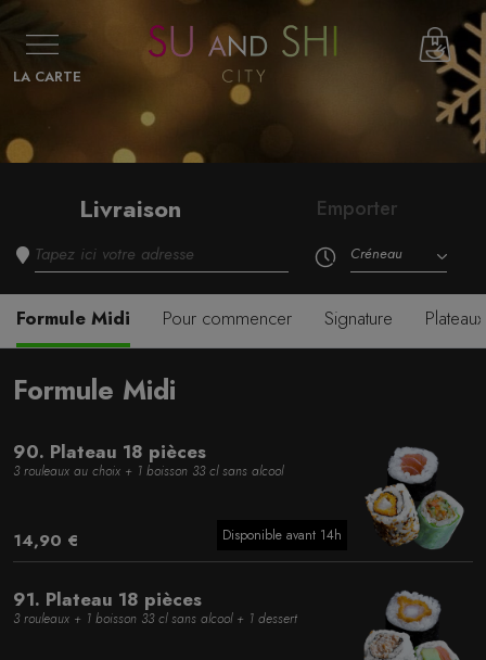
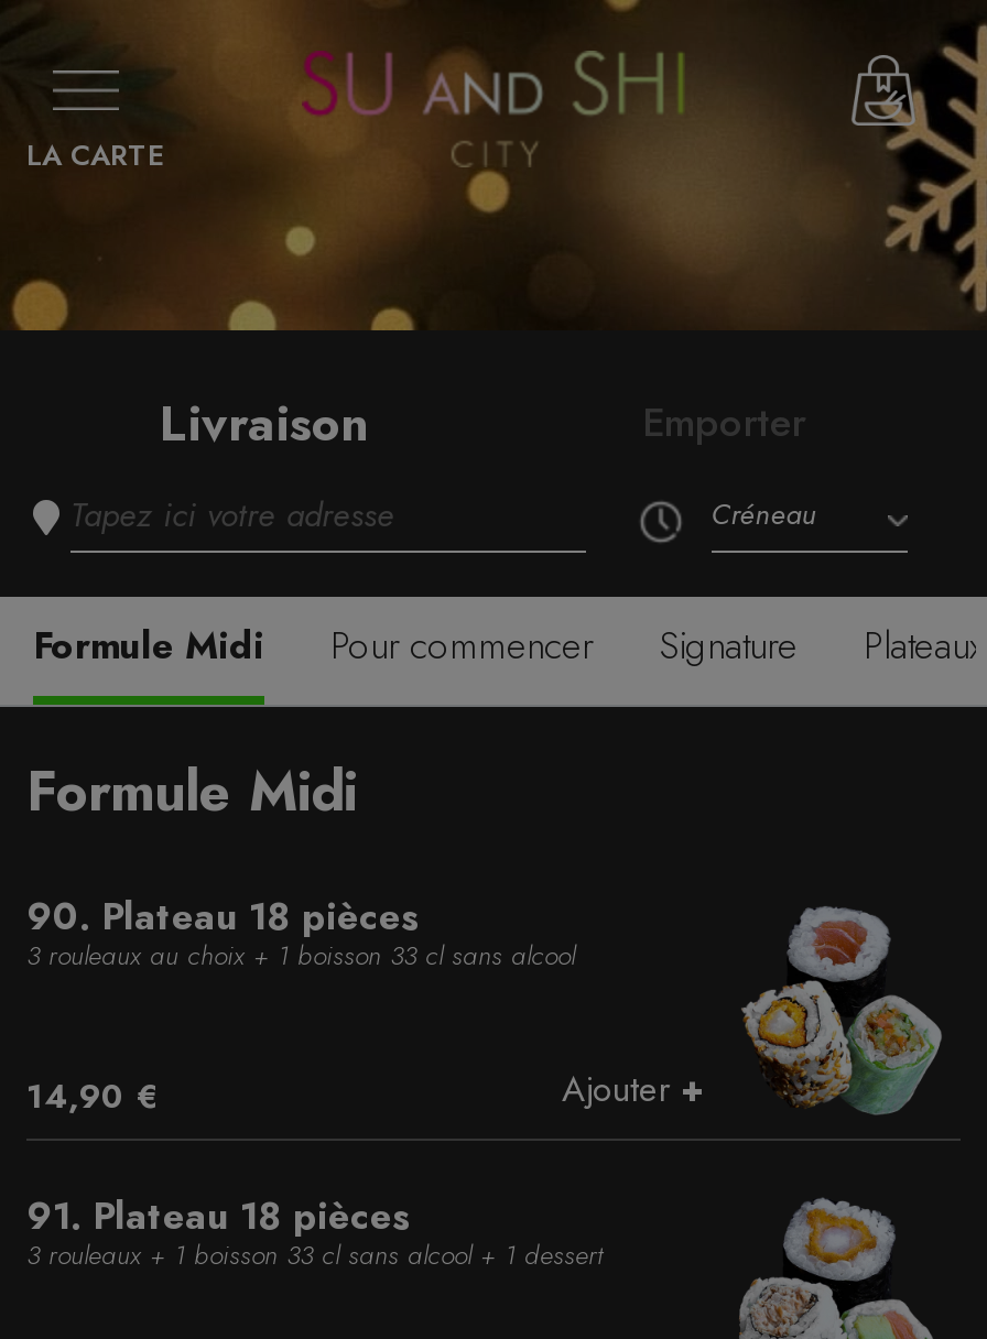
[222,525,342,545] Disponible avant 14h -> [562,1064,705,1114] Ajouter +

